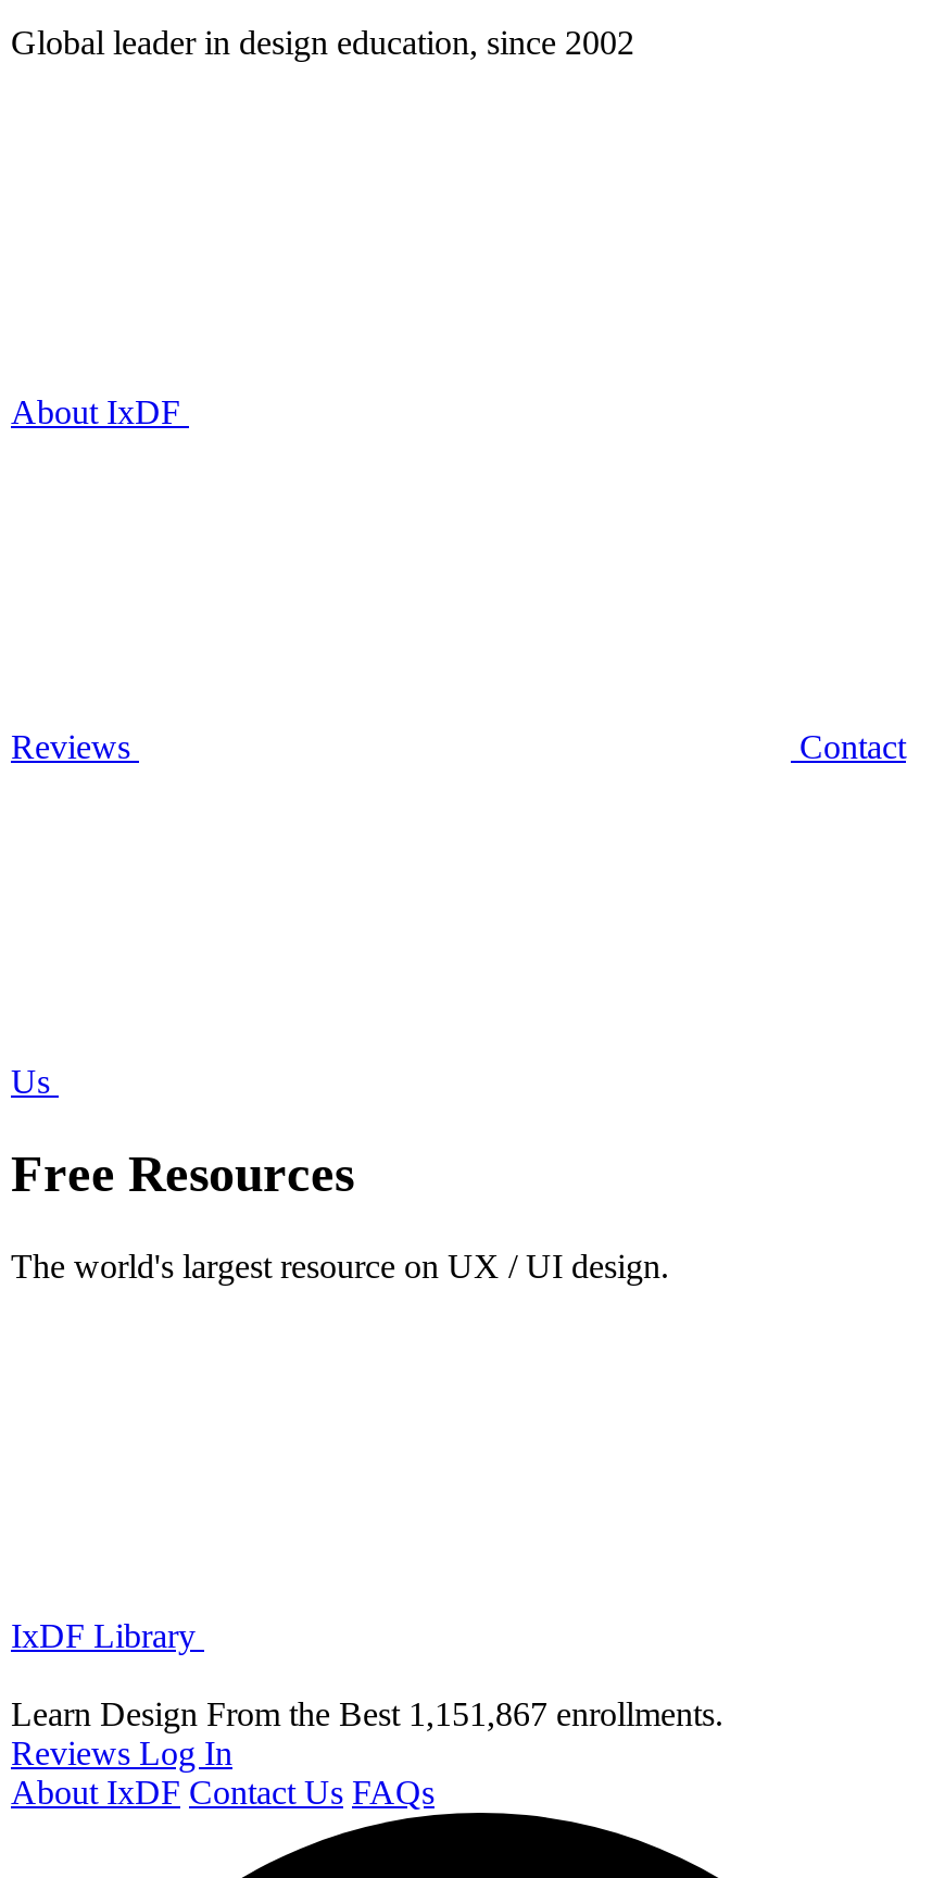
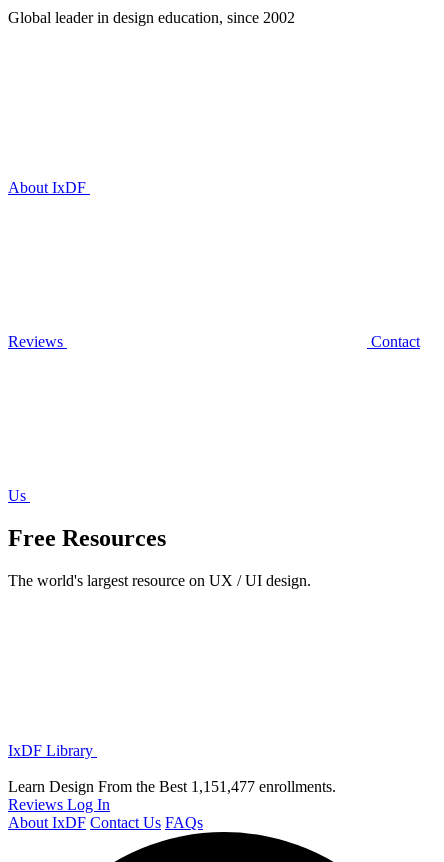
[11,1695,723,1732] Learn Design From the Best 1,151,867 enrollments. -> [8,778,336,795] Learn Design From the Best 1,151,477 enrollments.

